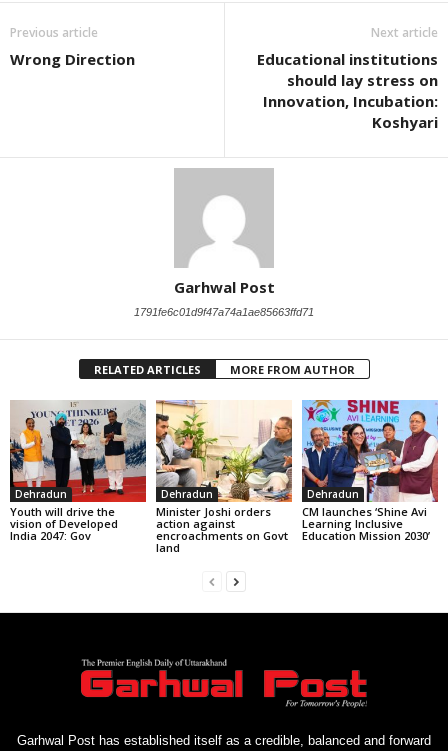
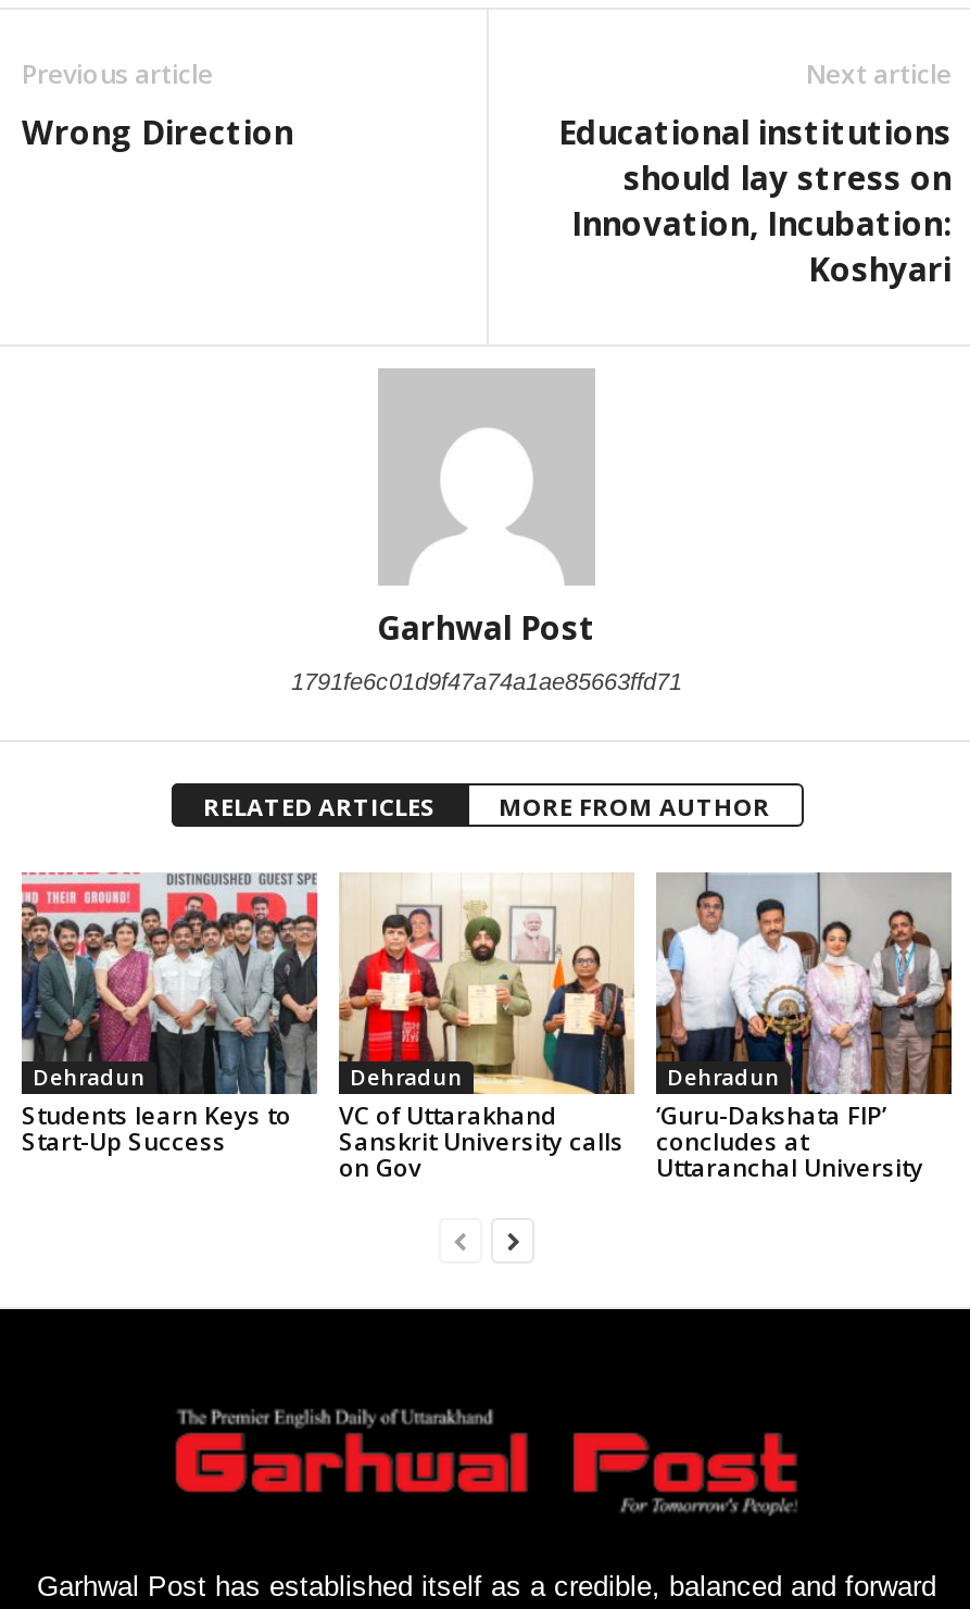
[9,401,147,543] [image] | Youth will drive the | vision of Developed | India 2047: Gov -> [20,872,317,1156] [image] | Students learn Keys to | Start-Up Success
[155,400,293,555] [image] | Minister Joshi orders | action against | encroachments on Govt | land -> [339,875,634,1182] [image] | VC of Uttarakhand | Sanskrit University calls | on Gov
[302,399,439,543] [image] | CM launches ‘Shine Avi | Learning Inclusive | Education Mission 2030’ -> [654,872,954,1182] [image] | ‘Guru-Dakshata FIP’ | concludes at | Uttaranchal University

